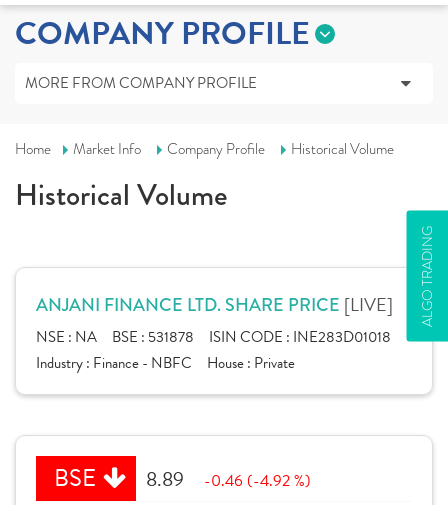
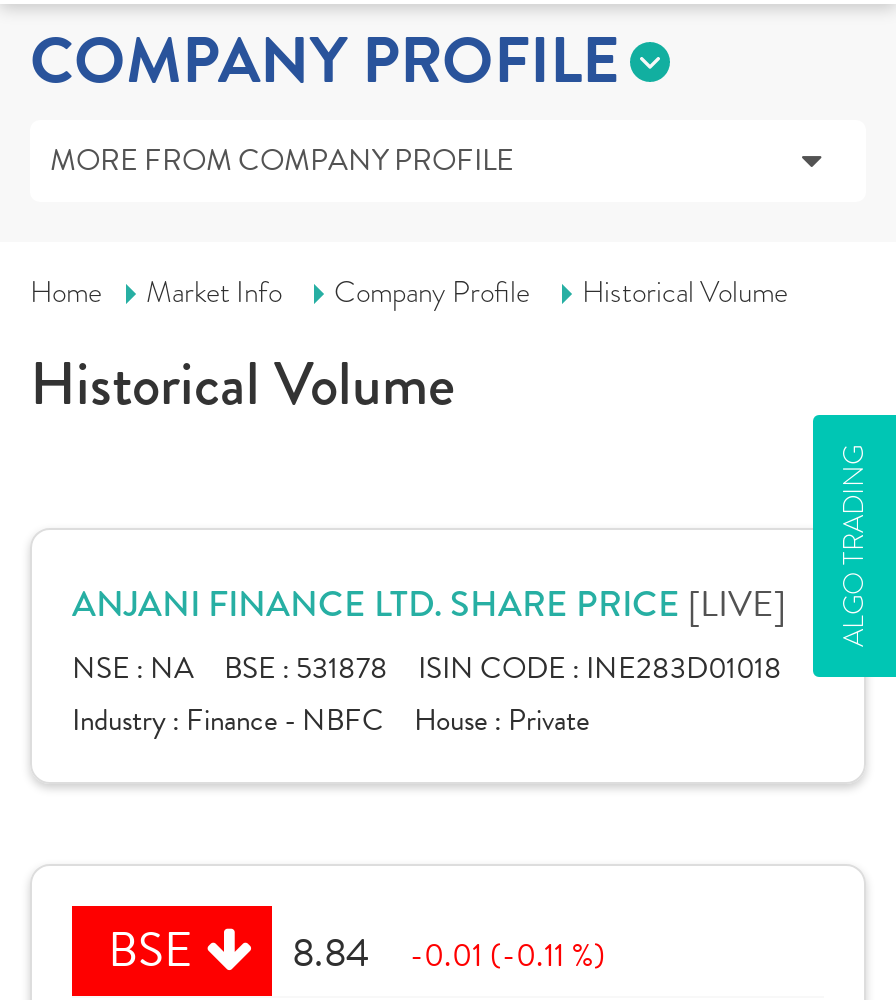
[146,464,184,494] 8.89 -> [292,922,370,982] 8.84
[204,469,311,493] -0.46 (-4.92 %) -> [410,932,606,980] -0.01 (-0.11 %)

